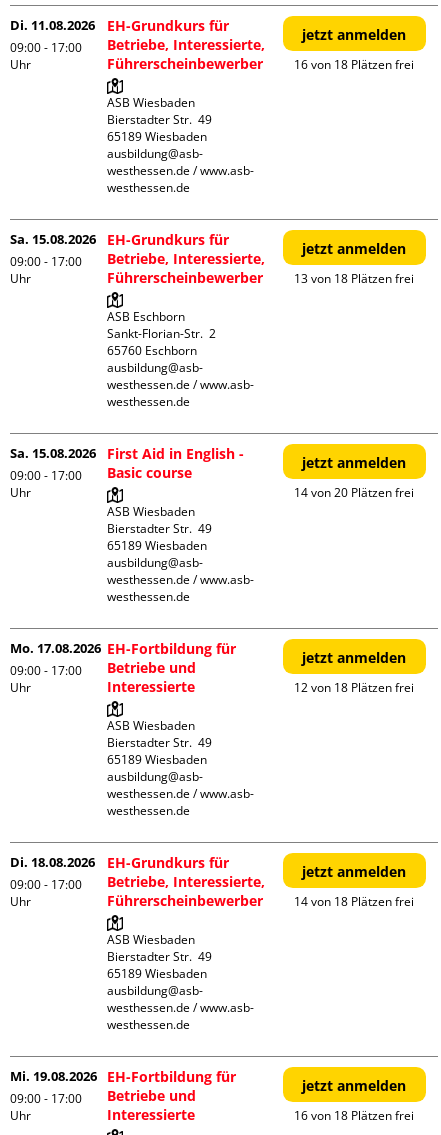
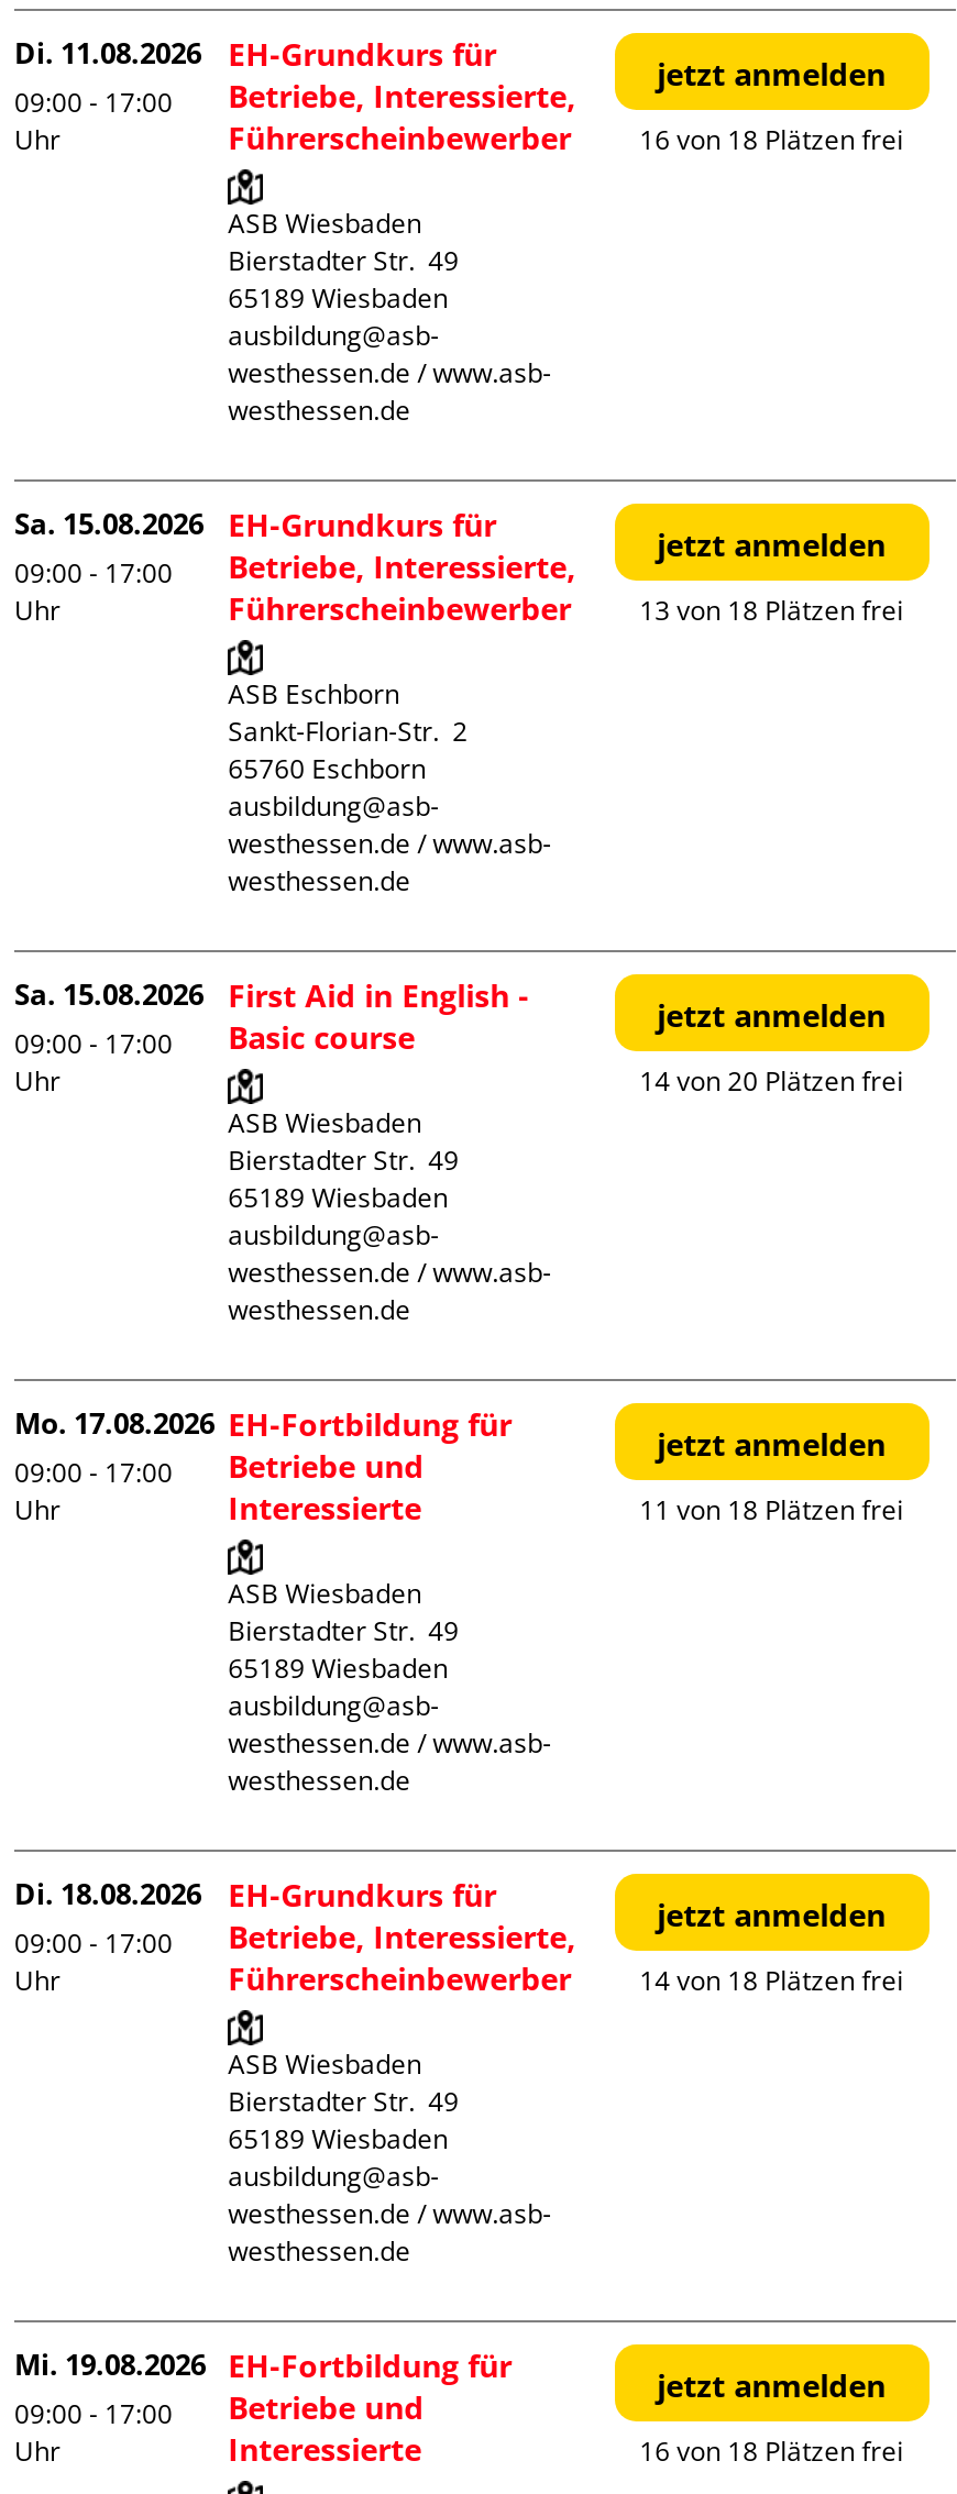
[294,679,414,696] 12 von 18 Plätzen frei -> [639,1491,903,1529] 11 von 18 Plätzen frei

